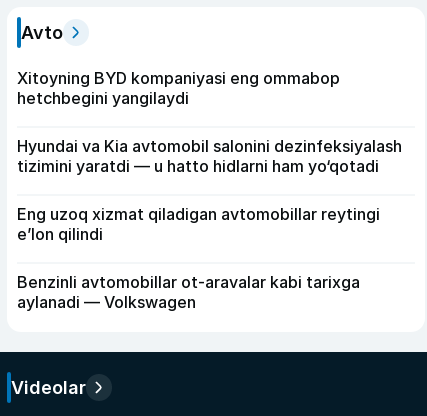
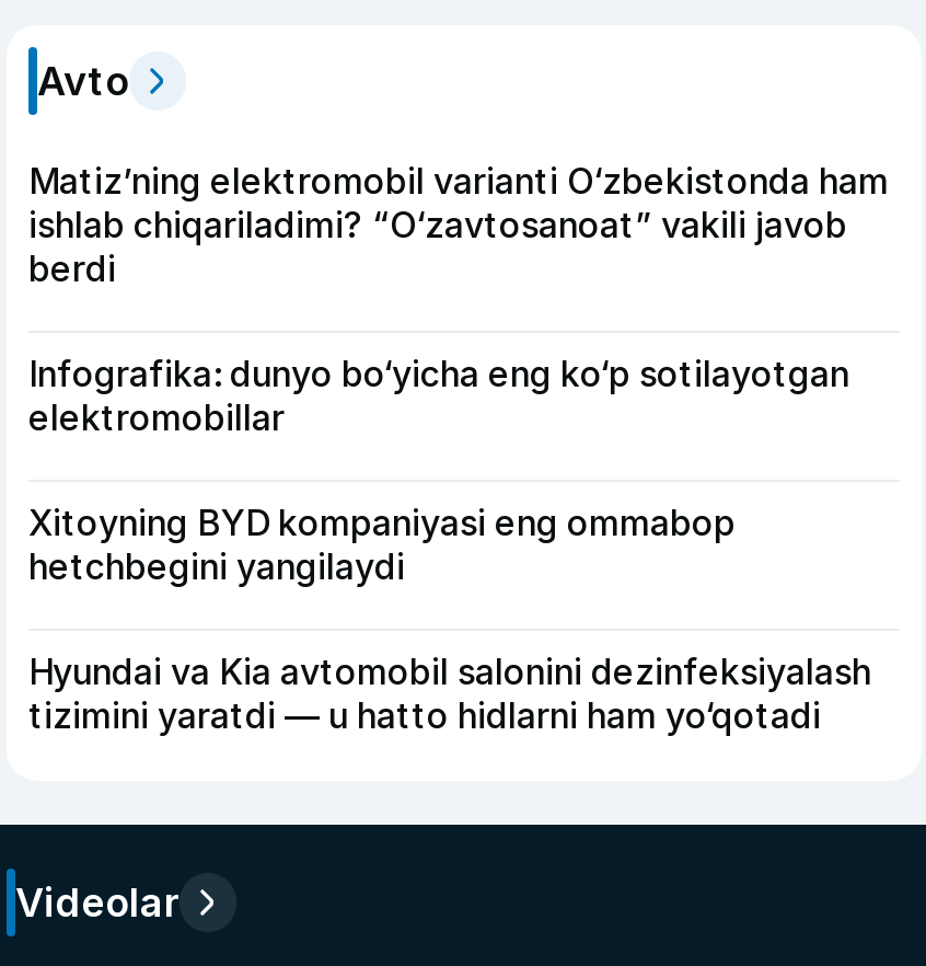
none -> [28,159,889,439] Matiz’ning elektromobil varianti O‘zbekistonda ham | ishlab chiqariladimi? “O‘zavtosanoat” vakili javob | berdi | Infografika: dunyo bo‘yicha eng ko‘p sotilayotgan | elektromobillar
moved [17,68,402,176] -> [28,501,871,737]: Xitoyning BYD kompaniyasi eng ommabop | hetchbegini yangilaydi | Hyundai va Kia avtomobil salonini dezinfeksiyalash | tizimini yaratdi — u hatto hidlarni ham yo‘qotadi
[17,204,380,312] Eng uzoq xizmat qiladigan avtomobillar reytingi | e’lon qilindi | Benzinli avtomobillar ot-aravalar kabi tarixga | aylanadi — Volkswagen -> none

